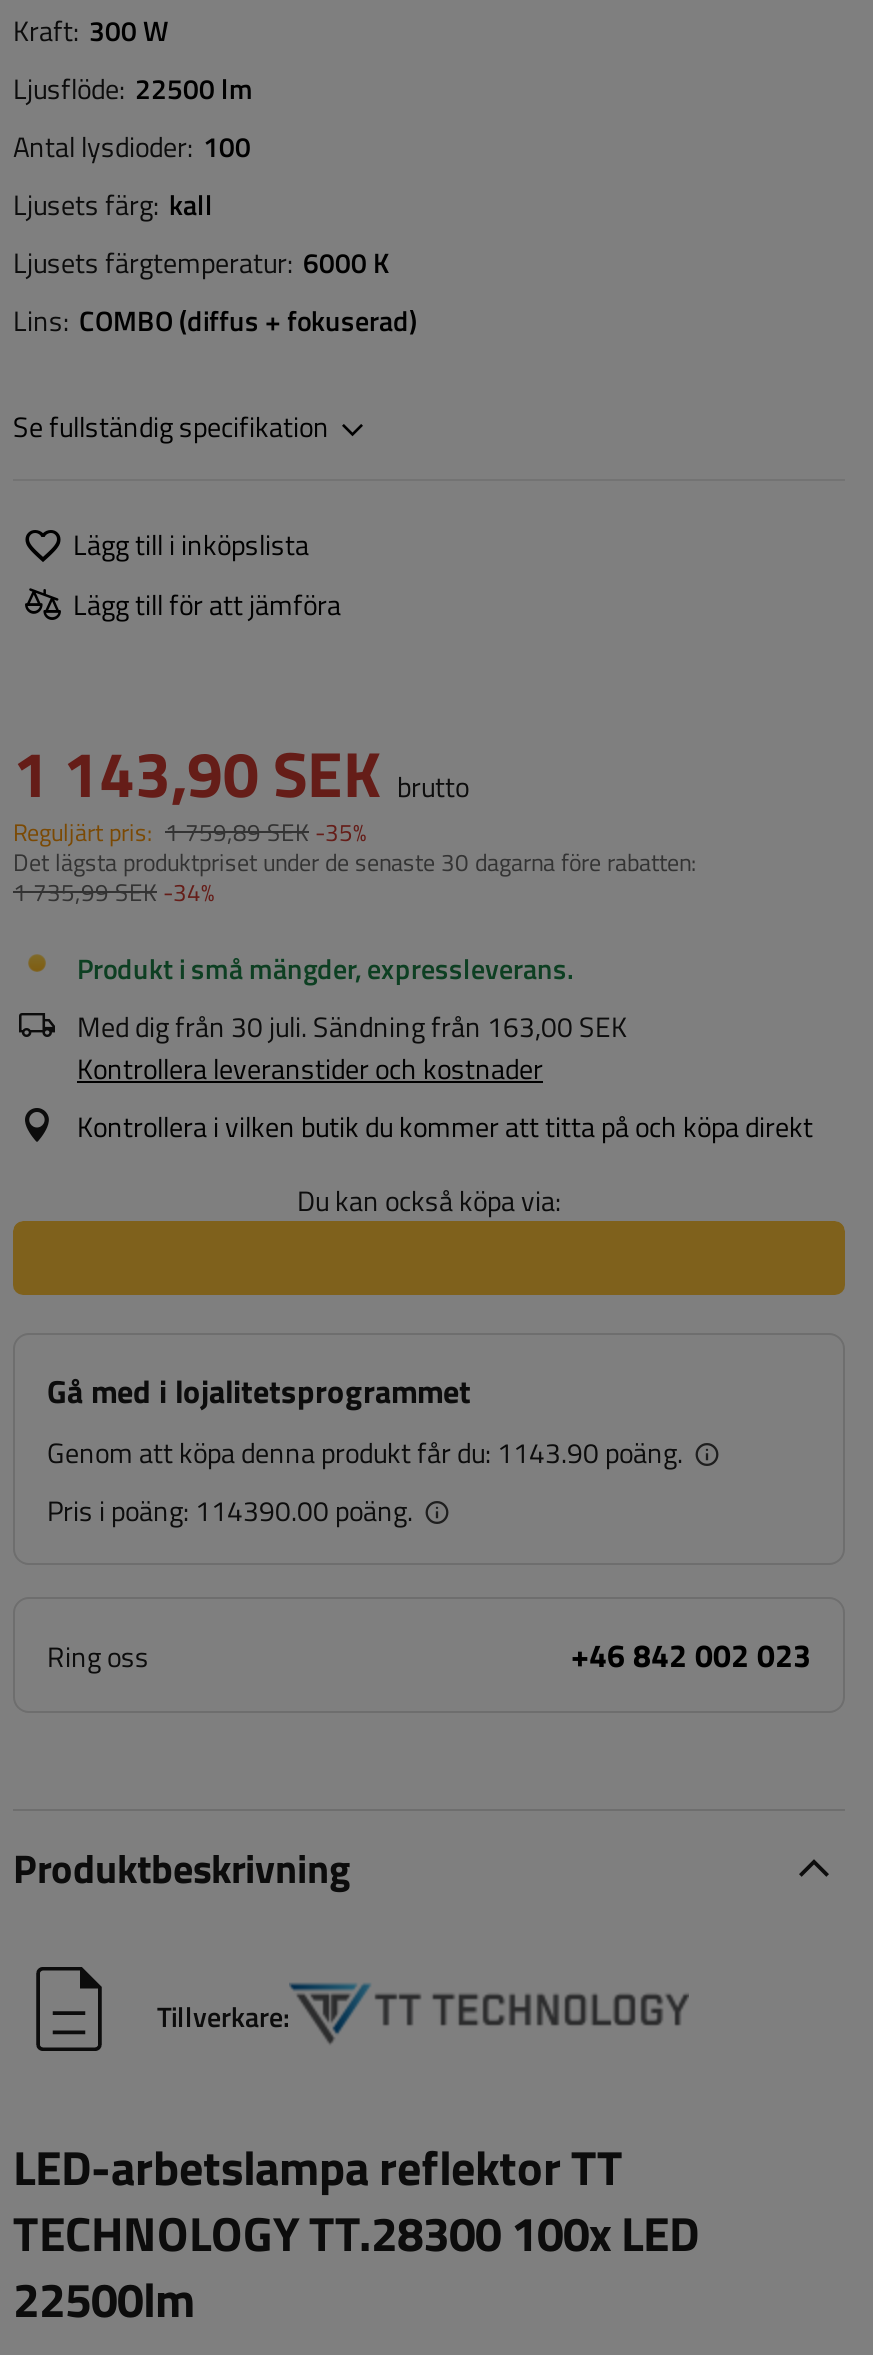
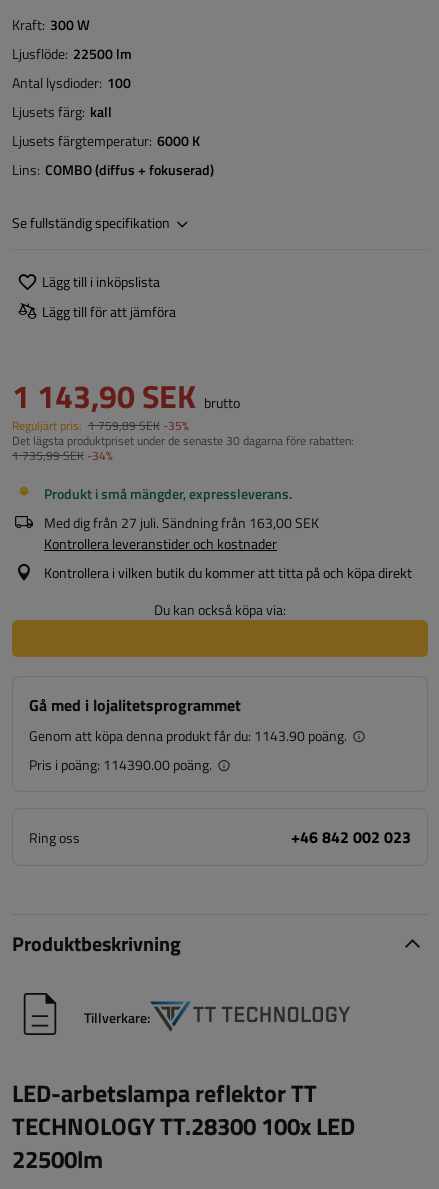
[77,1005,627,1047] Med dig från 30 juli. Sändning från 163,00 SEK -> [44,512,319,533] Med dig från 27 juli. Sändning från 163,00 SEK

